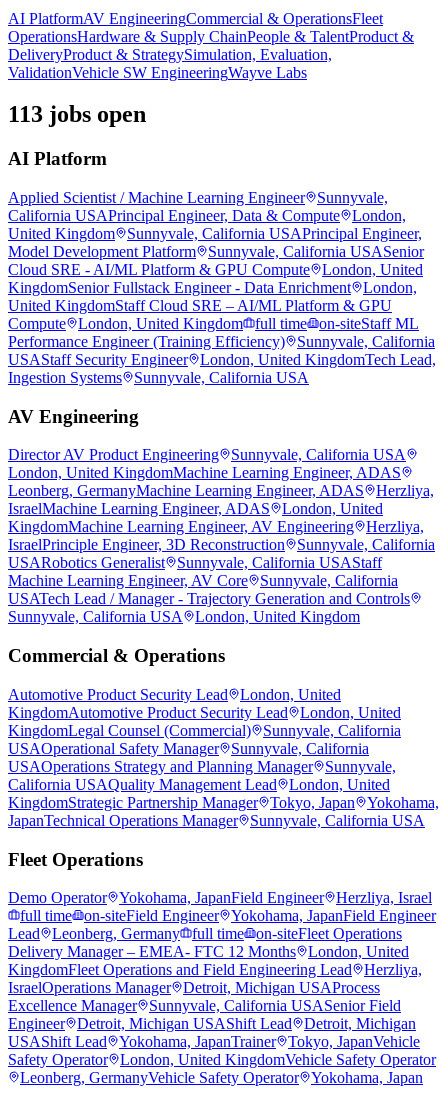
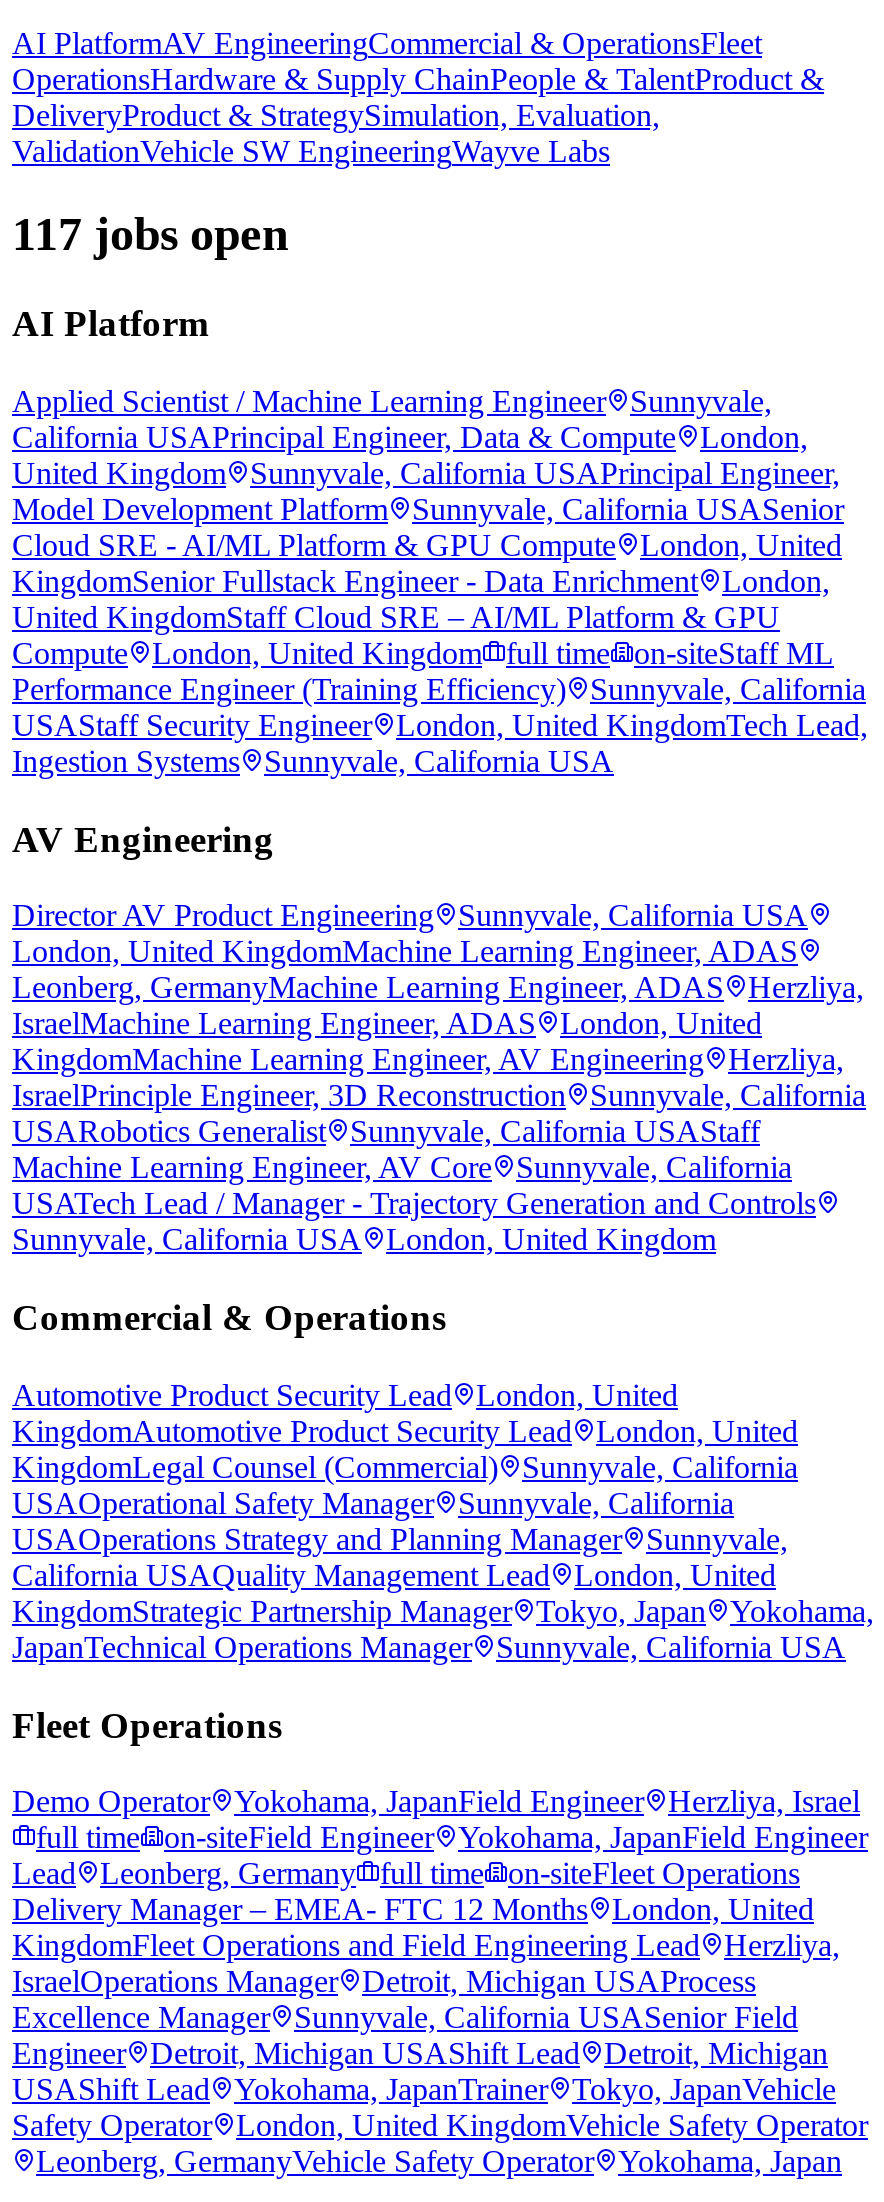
[8,101,146,127] 113 jobs open -> [12,209,288,261] 117 jobs open

